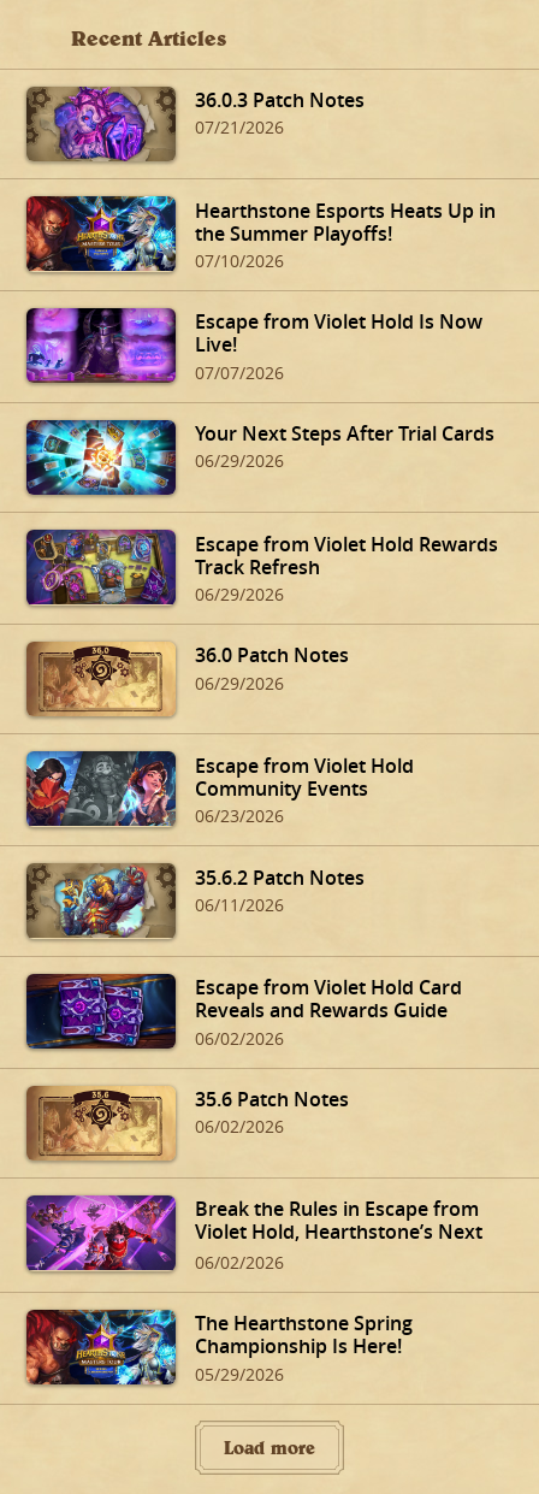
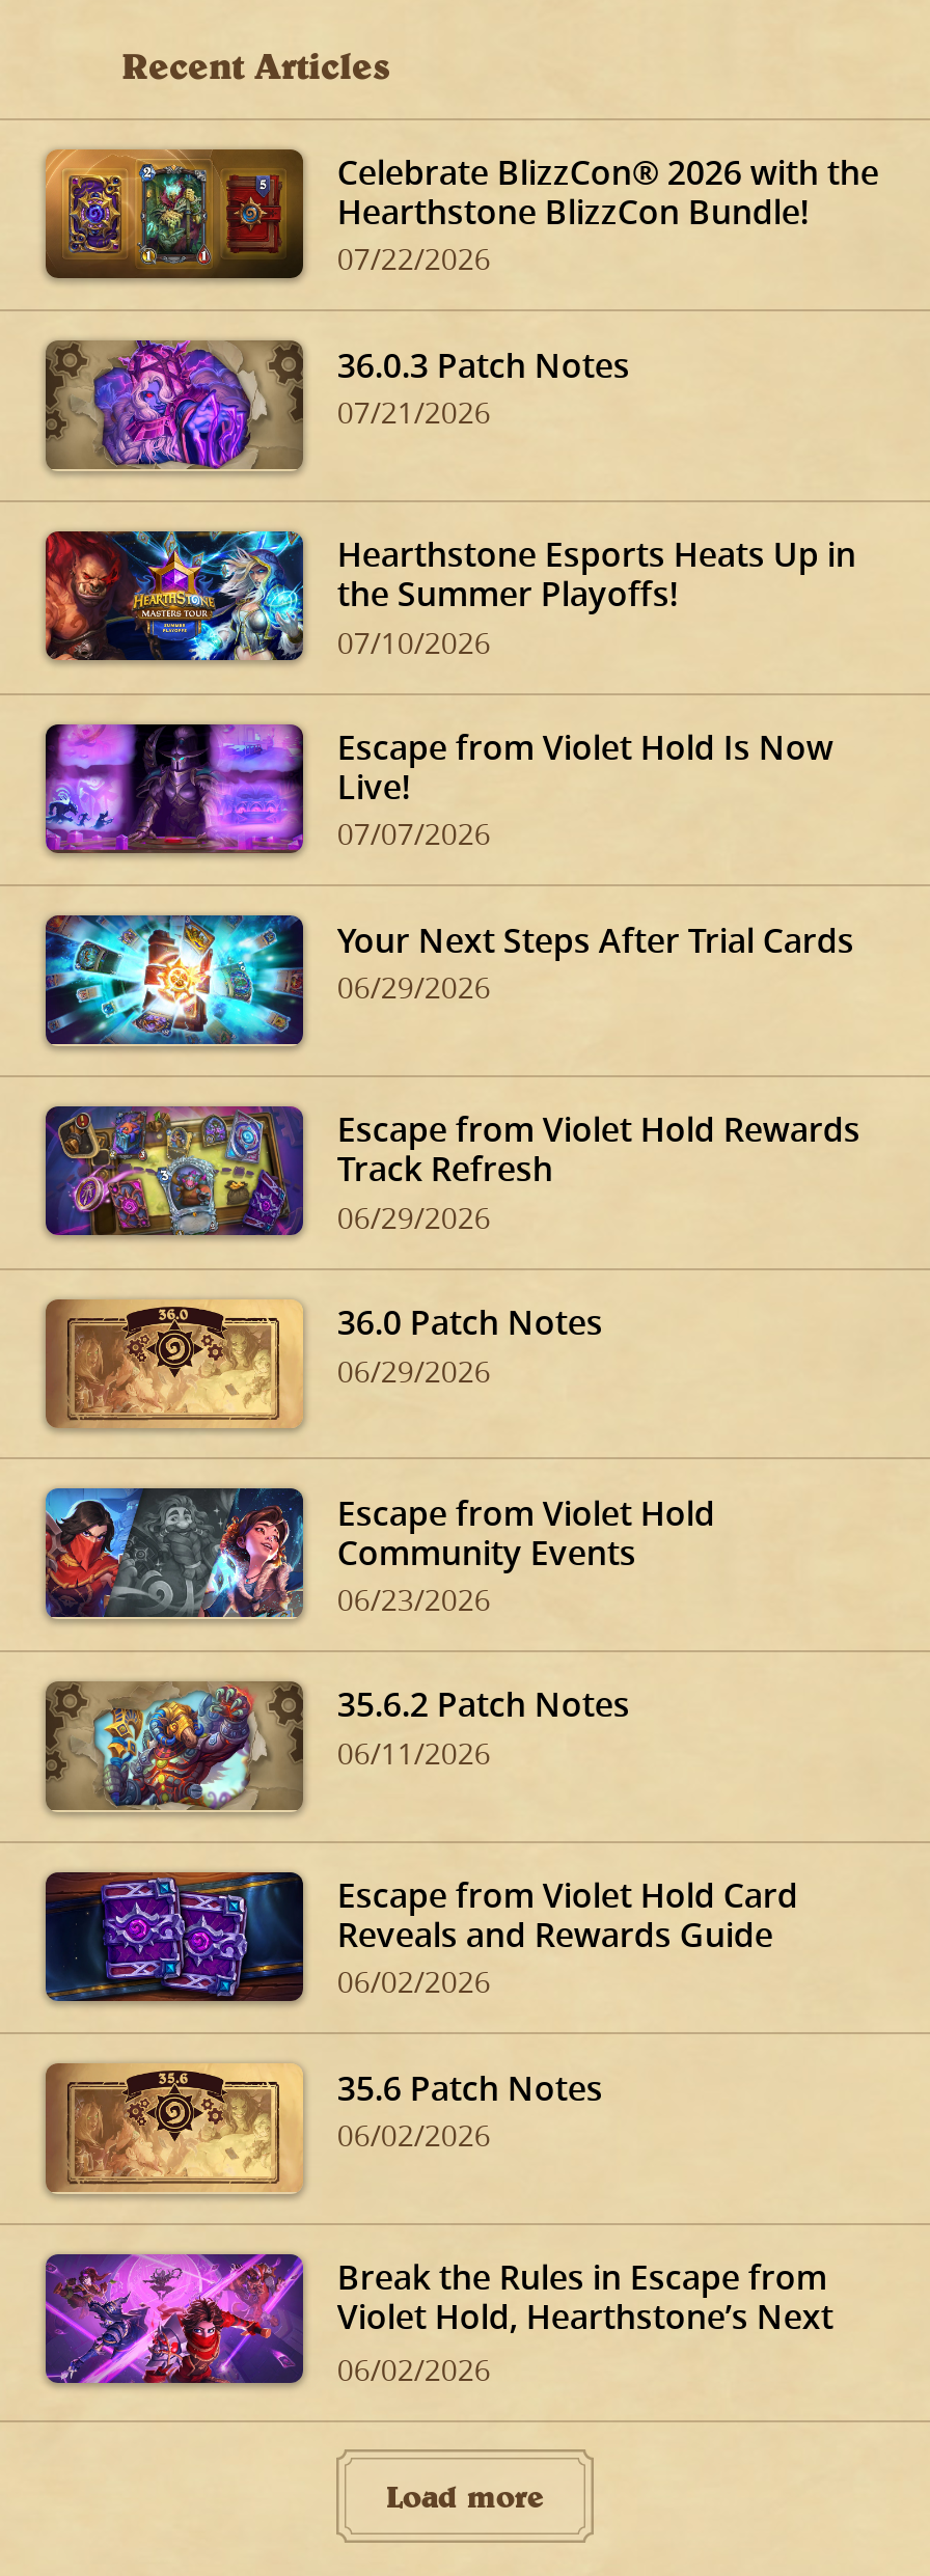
none -> [44,147,879,280] [image] | Celebrate BlizzCon® 2026 with the | Hearthstone BlizzCon Bundle! | 07/22/2026
moved [0,87,499,1245] -> [0,342,860,2340]: [image] | 36.0.3 Patch Notes | 07/21/2026 | ... | Break the Rules in Escape from | Violet Hold, Hearthstone’s Next
[25,1307,413,1386] [image] | The Hearthstone Spring | Championship Is Here! | 05/29/2026 -> none

